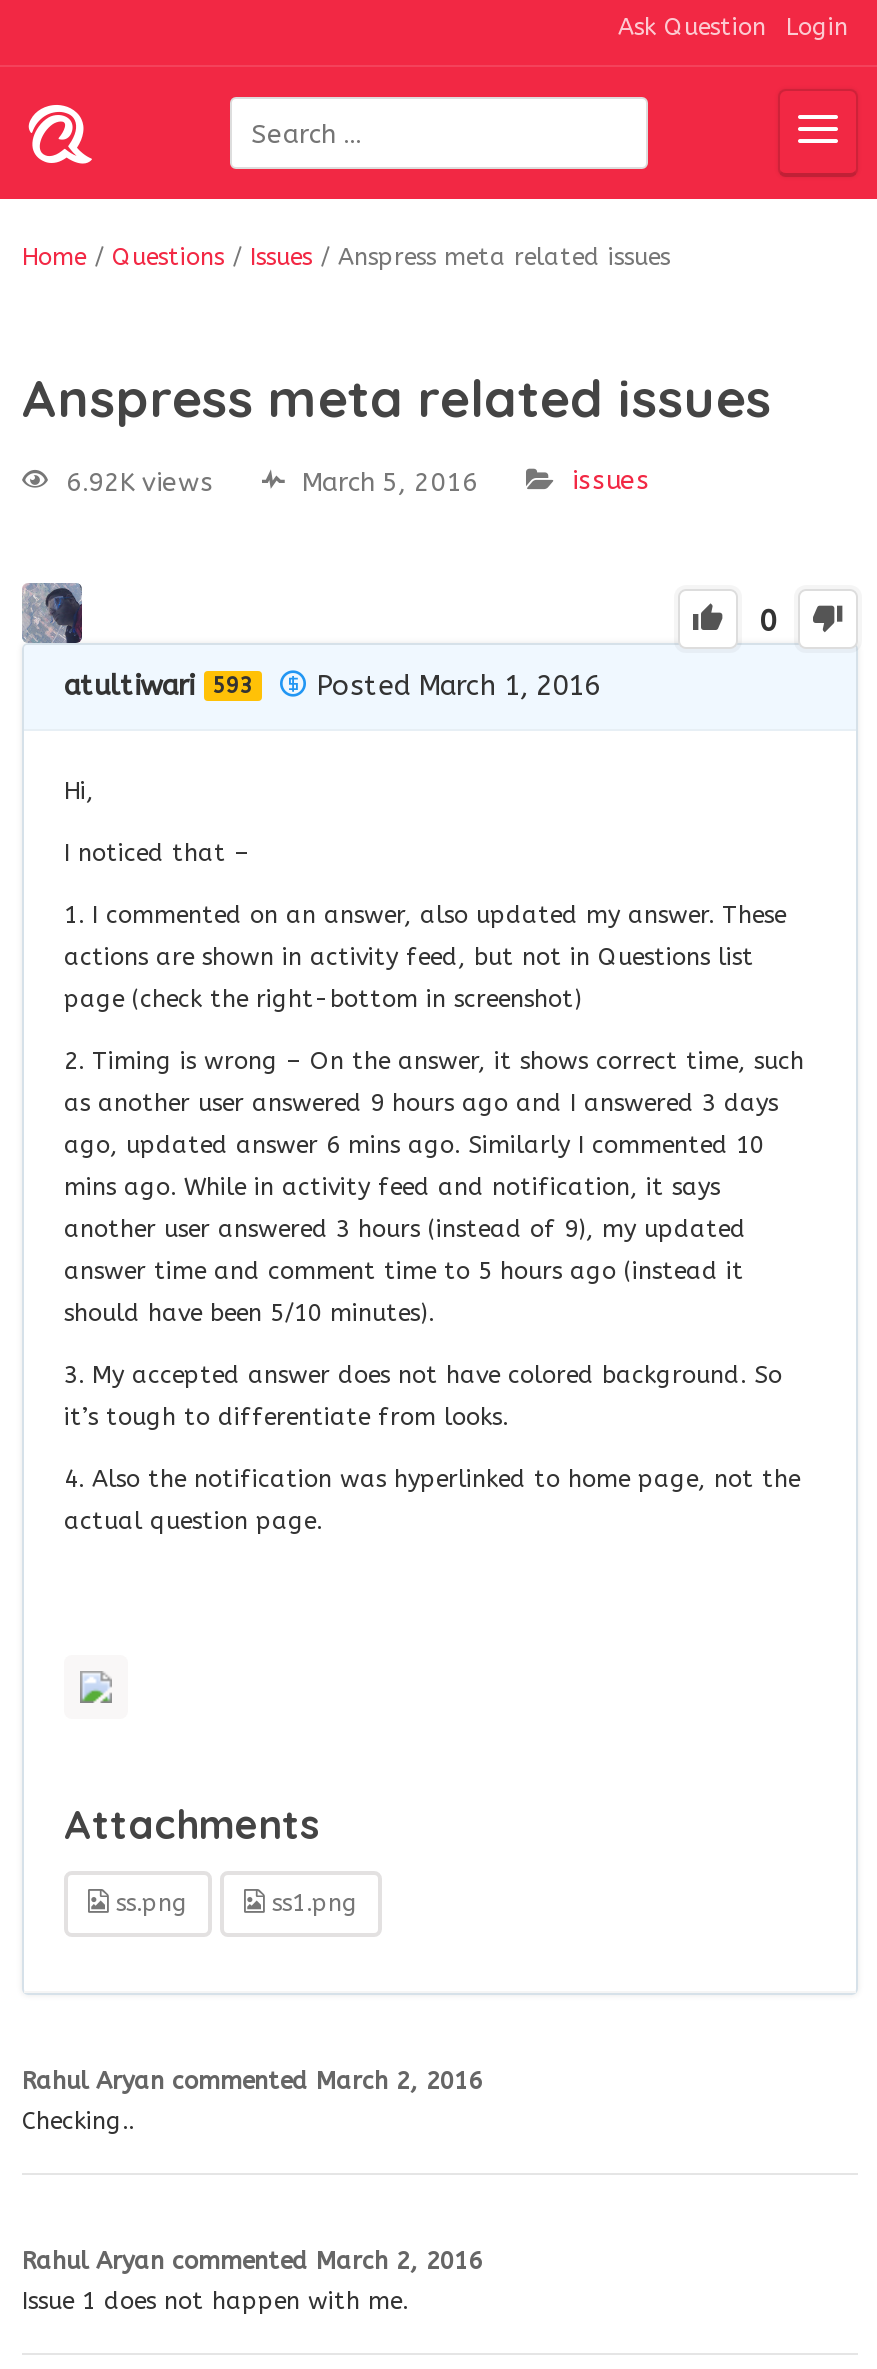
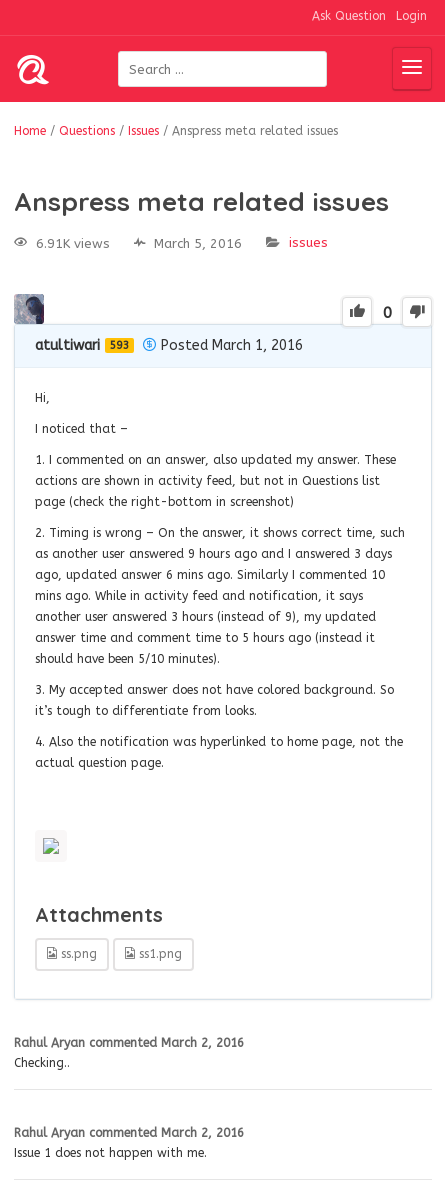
[66,466,214,496] 6.92K views -> [36,236,110,251] 6.91K views

